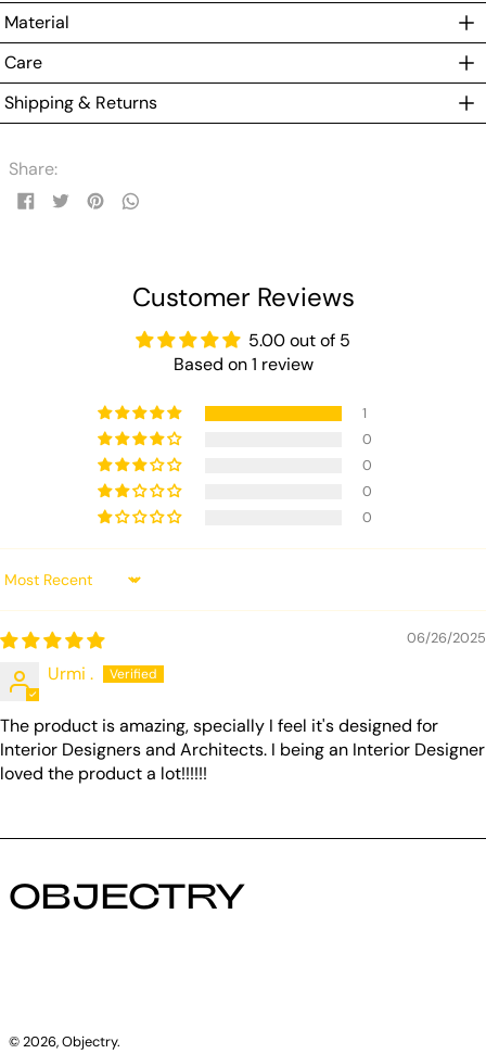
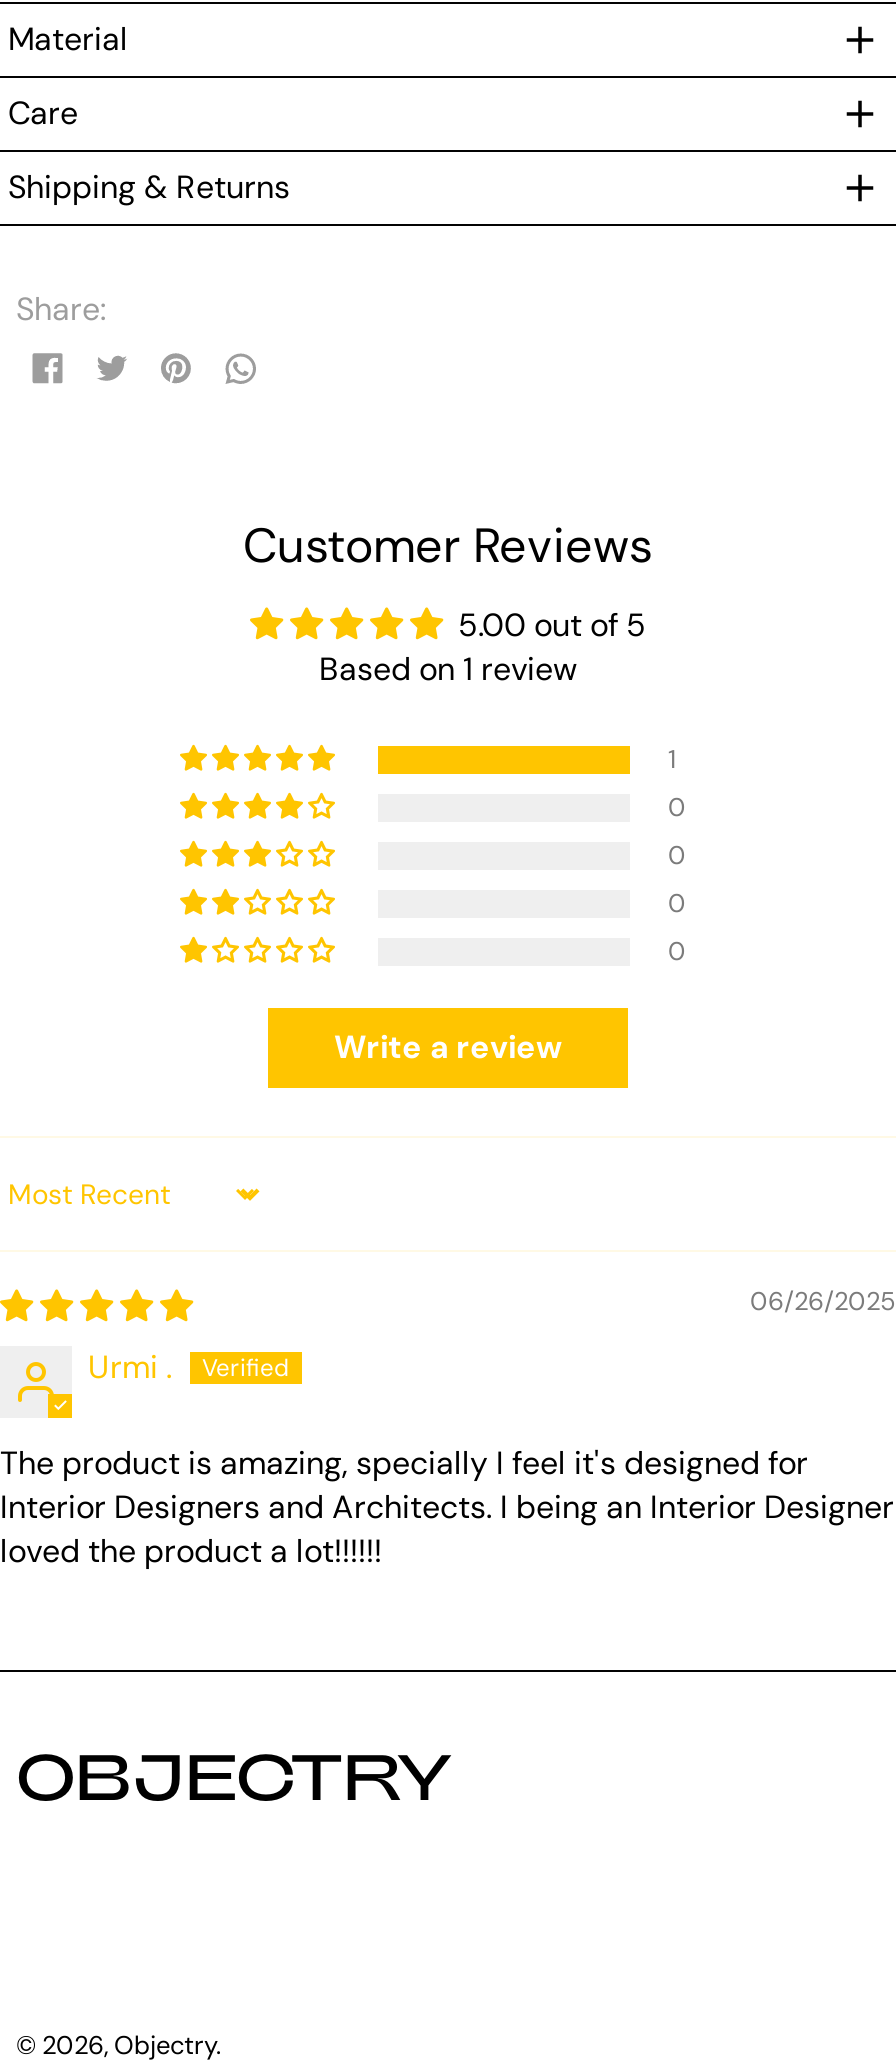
none -> [334,1026,562,1068] Write a review

